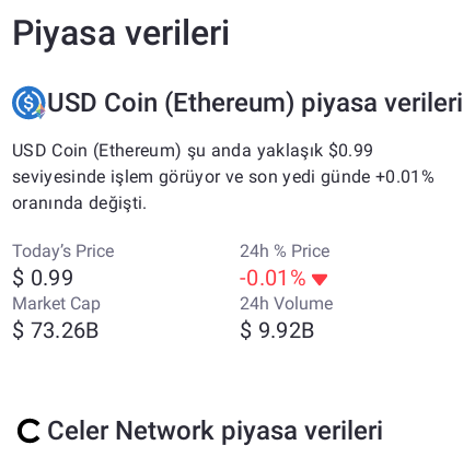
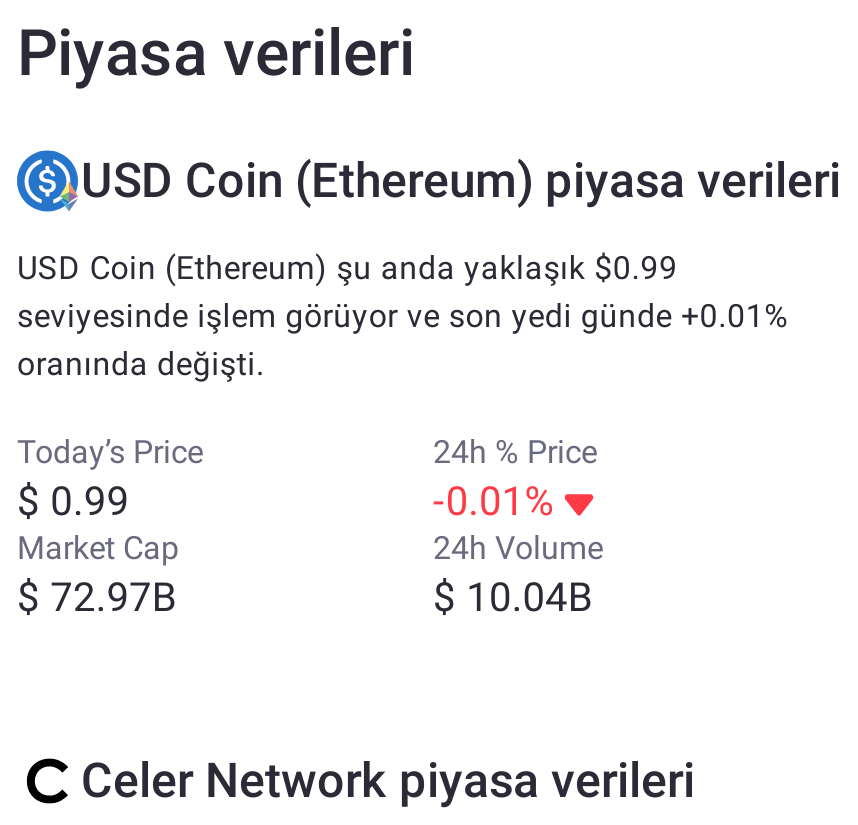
[12,317,99,343] $ 73.26B -> [17,573,176,621] $ 72.97B
[240,317,315,343] $ 9.92B -> [433,573,592,621] $ 10.04B

